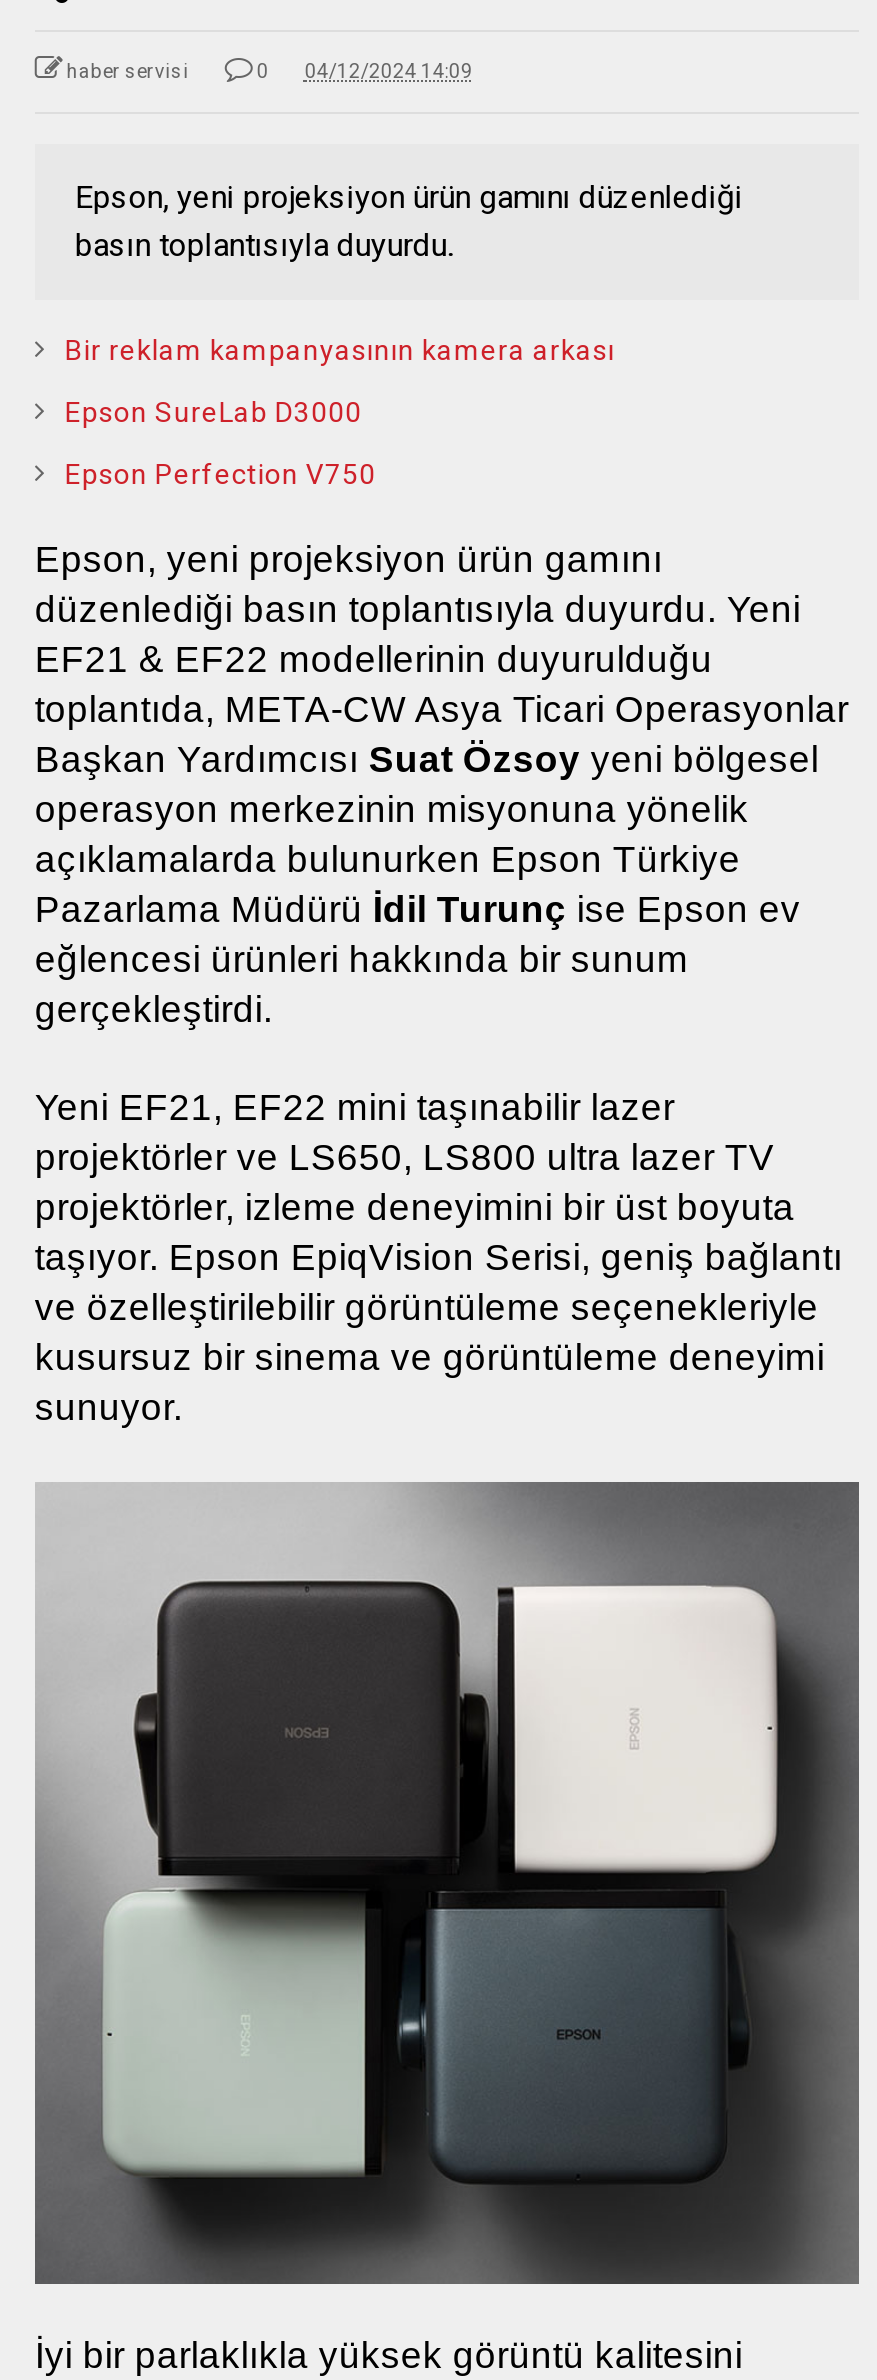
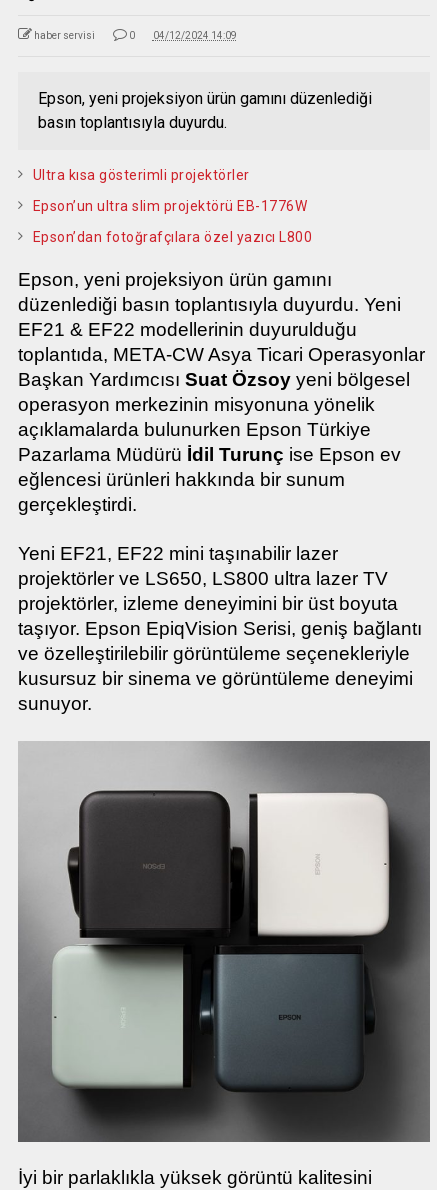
[65,334,615,366] Bir reklam kampanyasının kamera arkası -> [33,167,250,183] Ultra kısa gösterimli projektörler
[65,396,362,428] Epson SureLab D3000 -> [33,198,307,214] Epson’un ultra slim projektörü EB-1776W
[65,458,376,490] Epson Perfection V750 -> [33,229,312,245] Epson’dan fotoğrafçılara özel yazıcı L800

